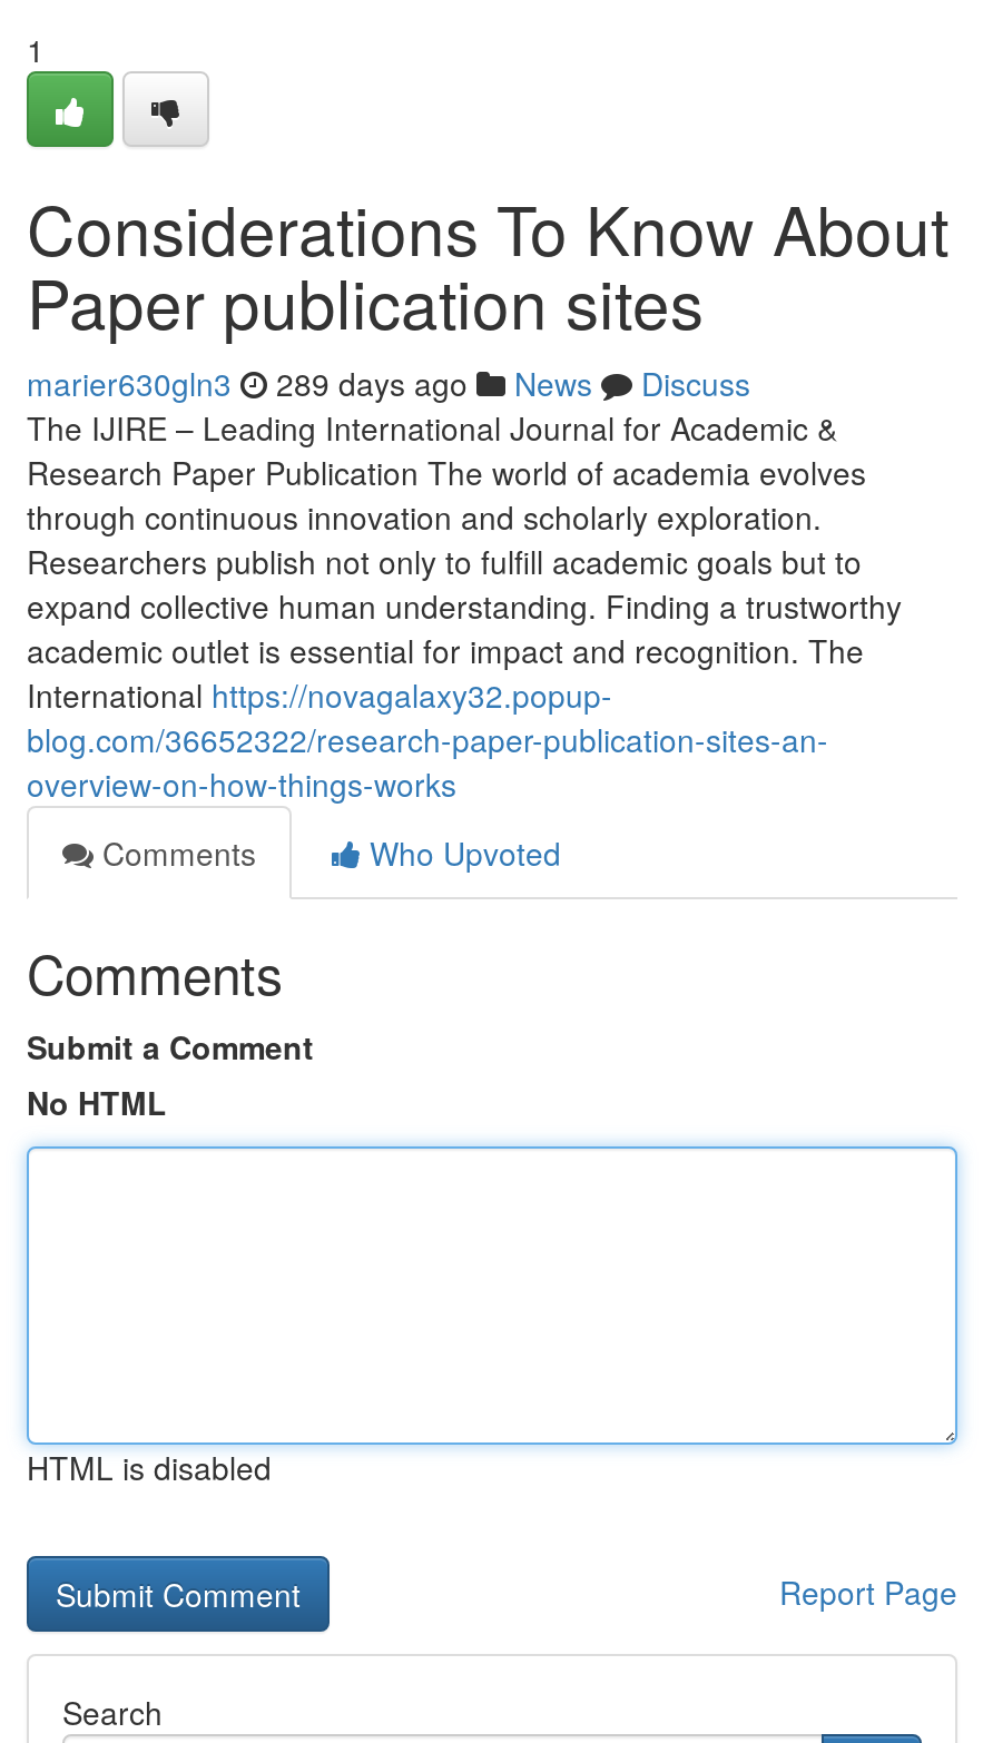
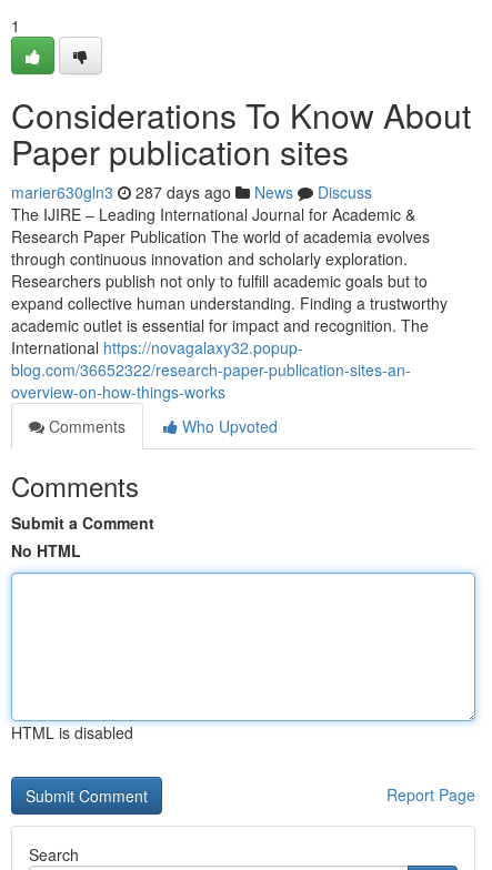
[27,361,750,405] marier630gln3 289 days ago News Discuss -> [11,181,372,203] marier630gln3 287 days ago News Discuss

